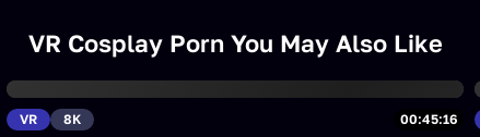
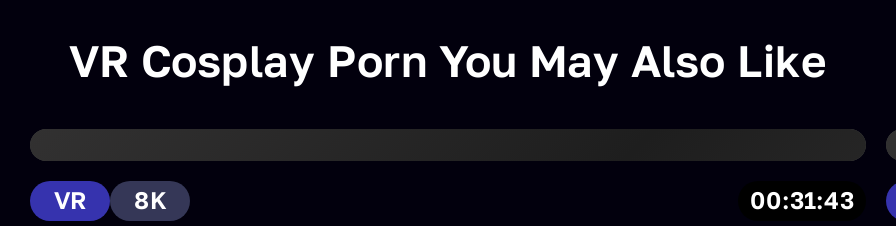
[400,111,457,127] 00:45:16 -> [750,185,854,215] 00:31:43

